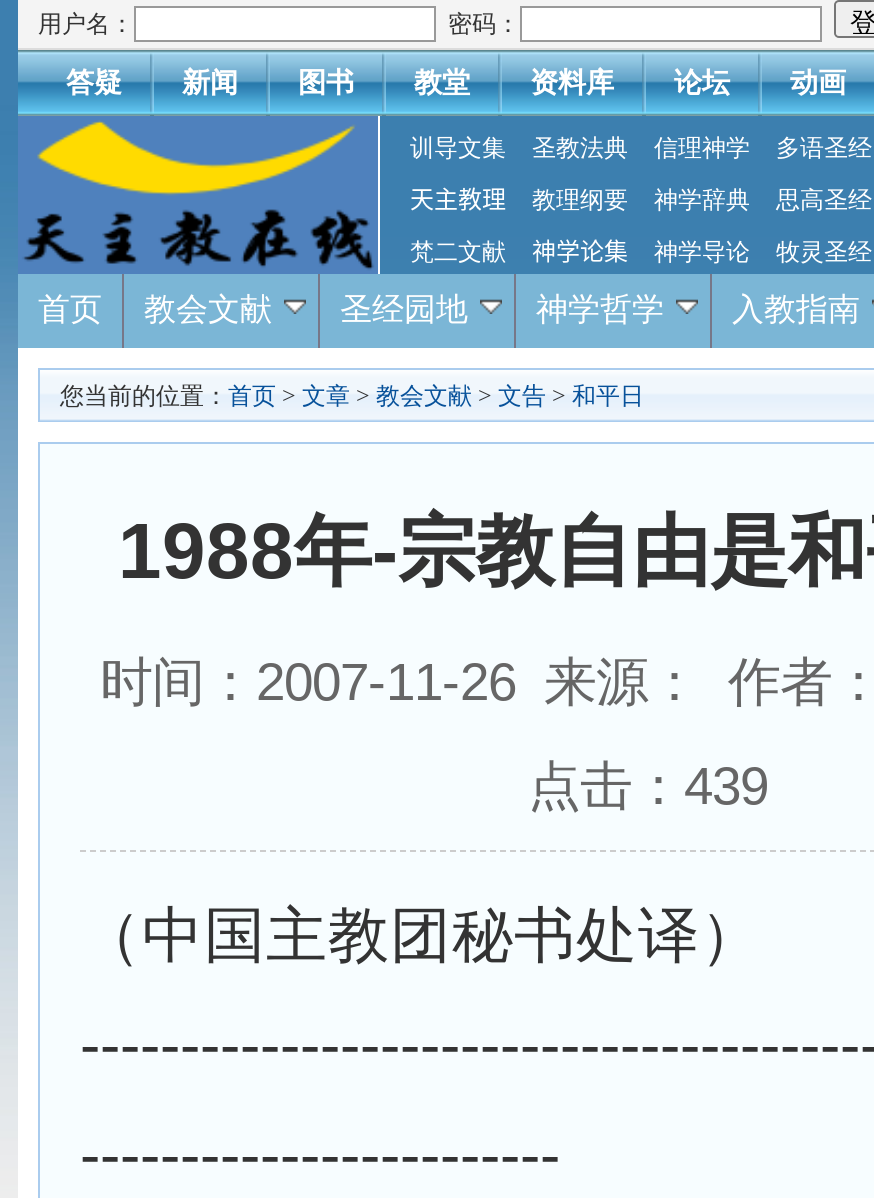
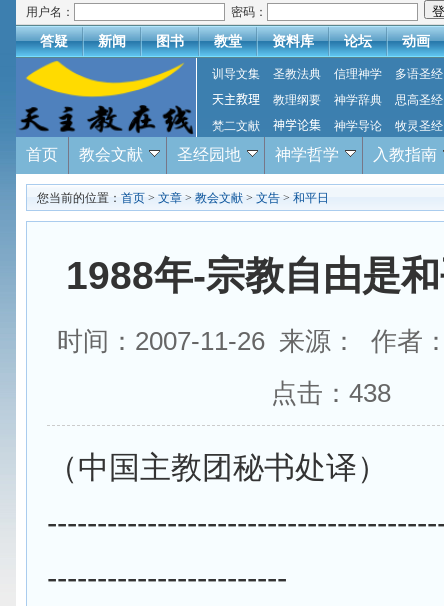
[528,756,768,816] 点击：439 -> [271,378,391,408] 点击：438

